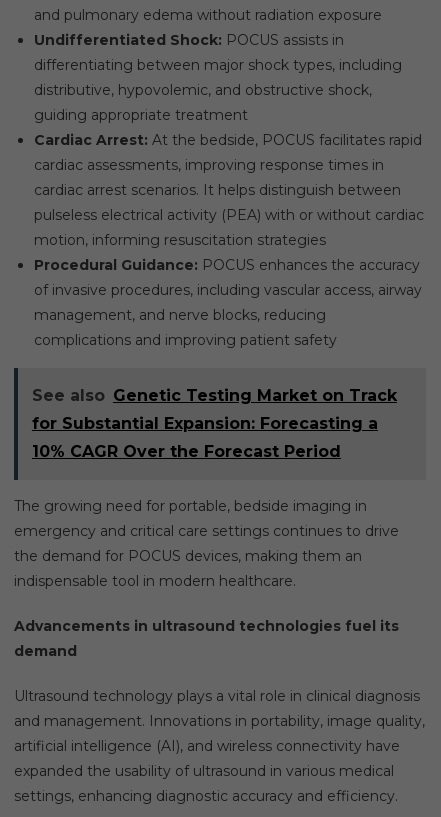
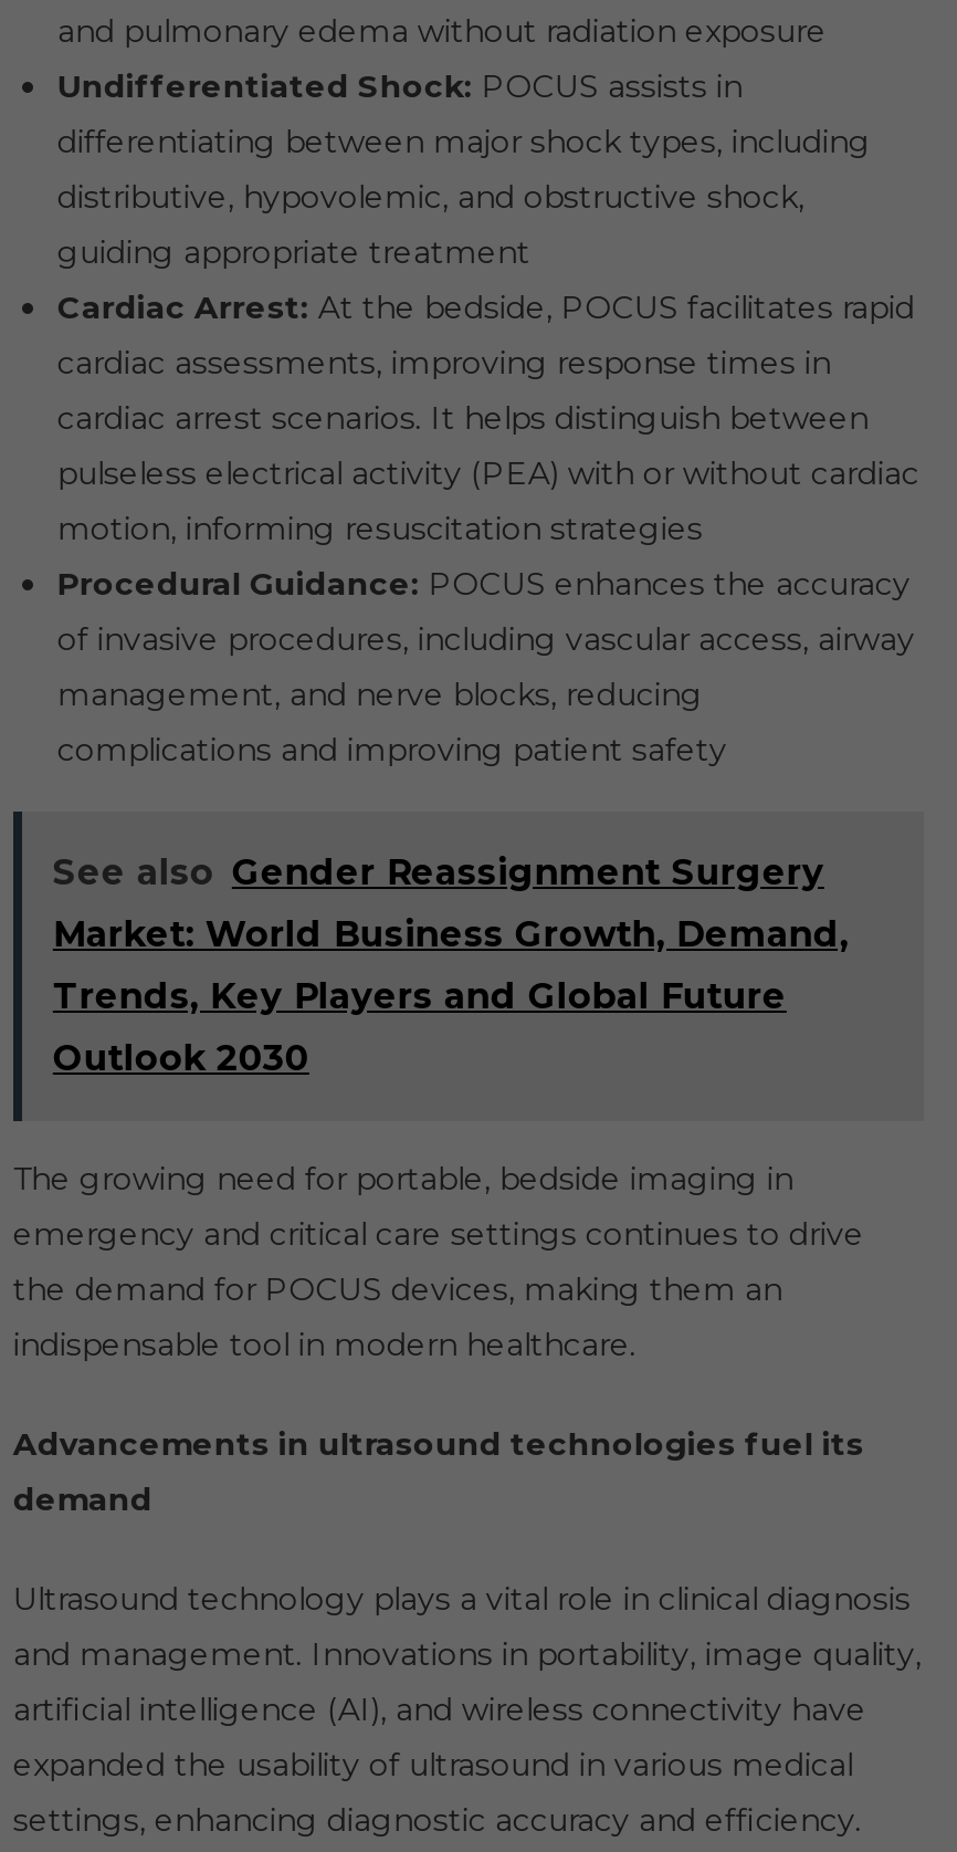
[32,385,397,460] See also Genetic Testing Market on Track | for Substantial Expansion: Forecasting a | 10% CAGR Over the Forecast Period -> [53,850,848,1078] See also Gender Reassignment Surgery | Market: World Business Growth, Demand, | Trends, Key Players and Global Future | Outlook 2030

